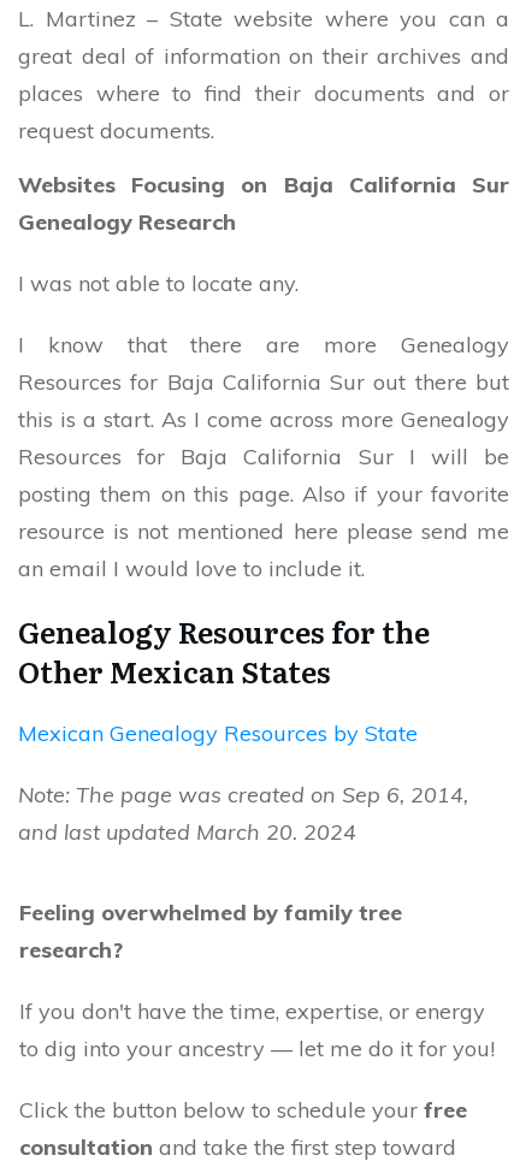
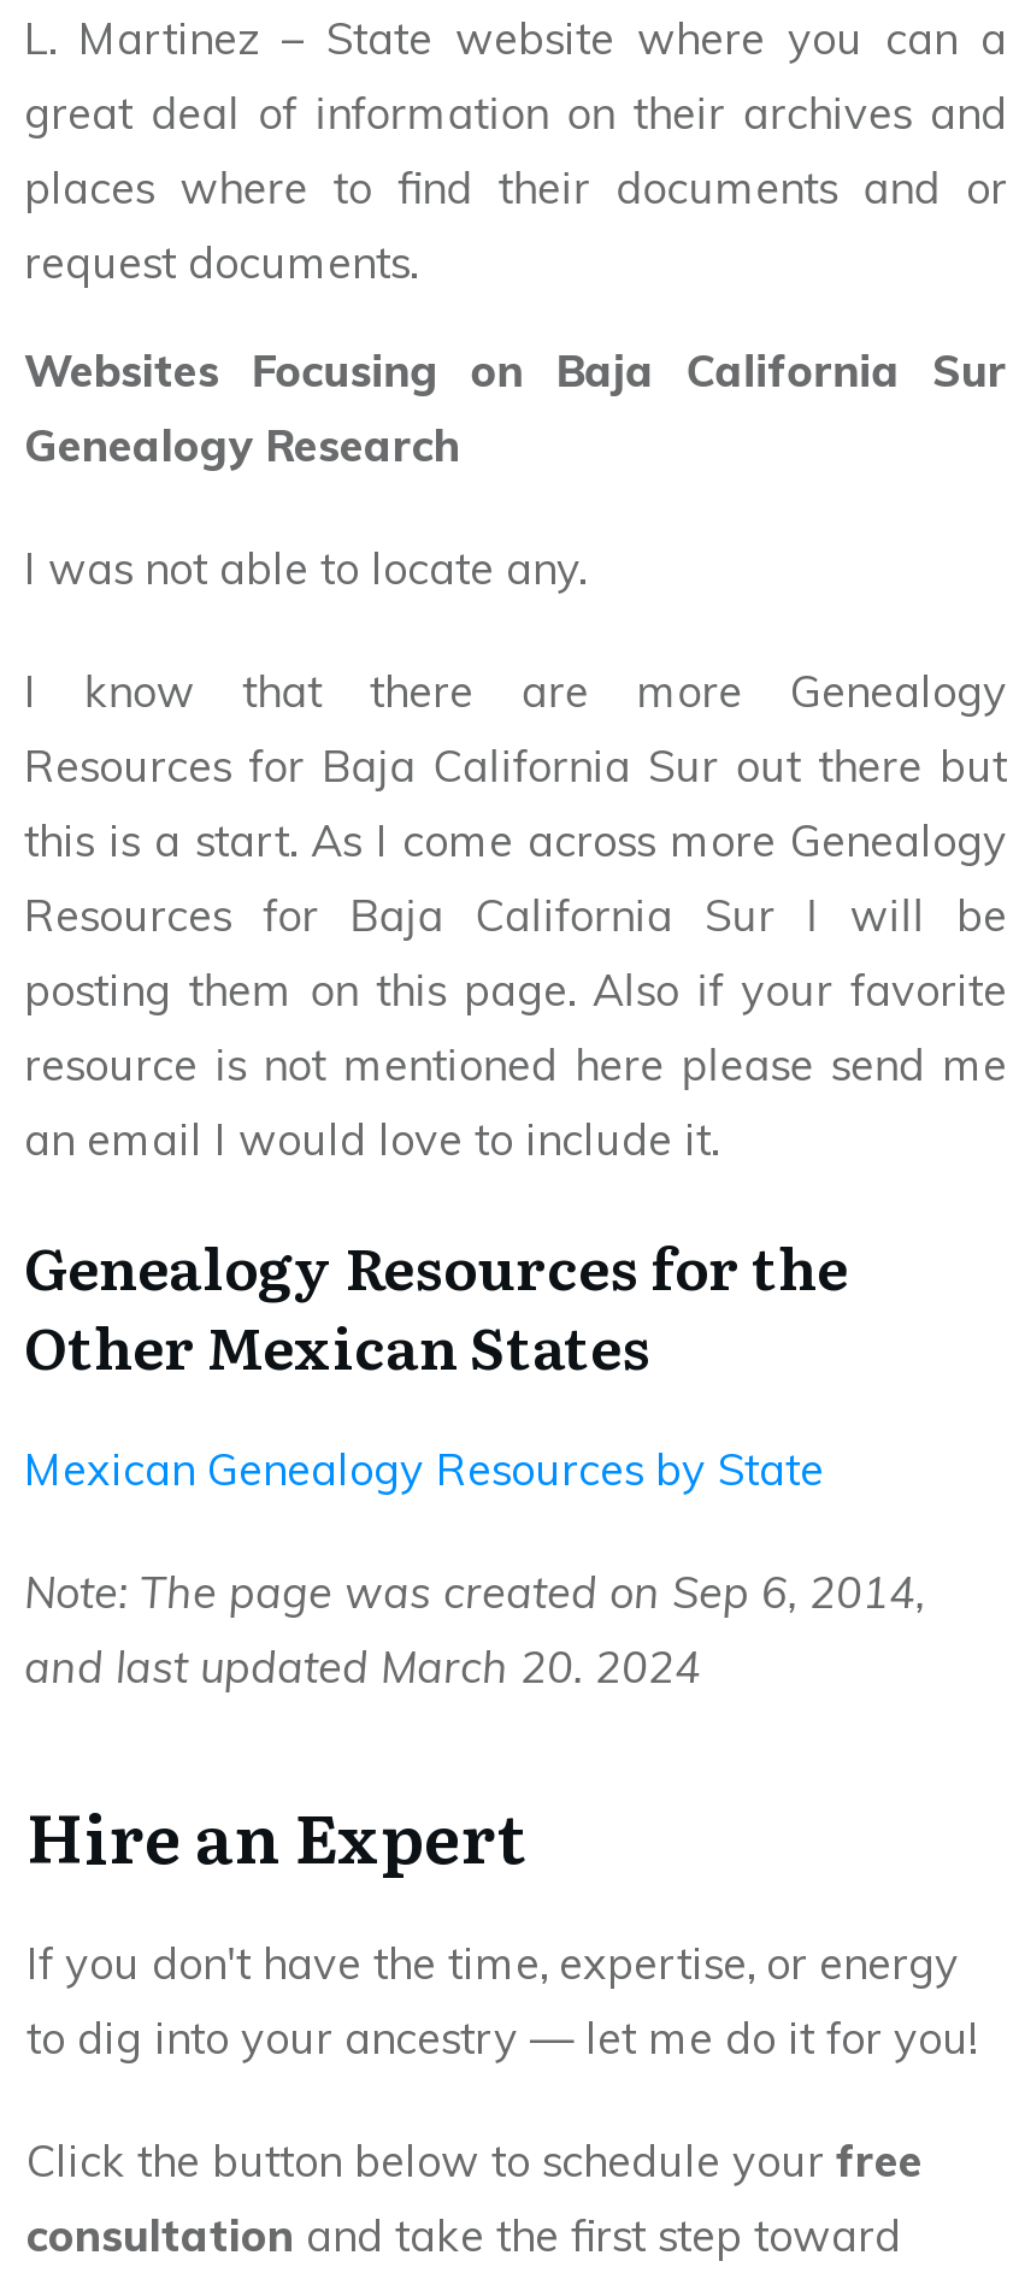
[19,899,402,964] Feeling overwhelmed by family tree | research? -> [26,1783,525,1885] Hire an Expert

